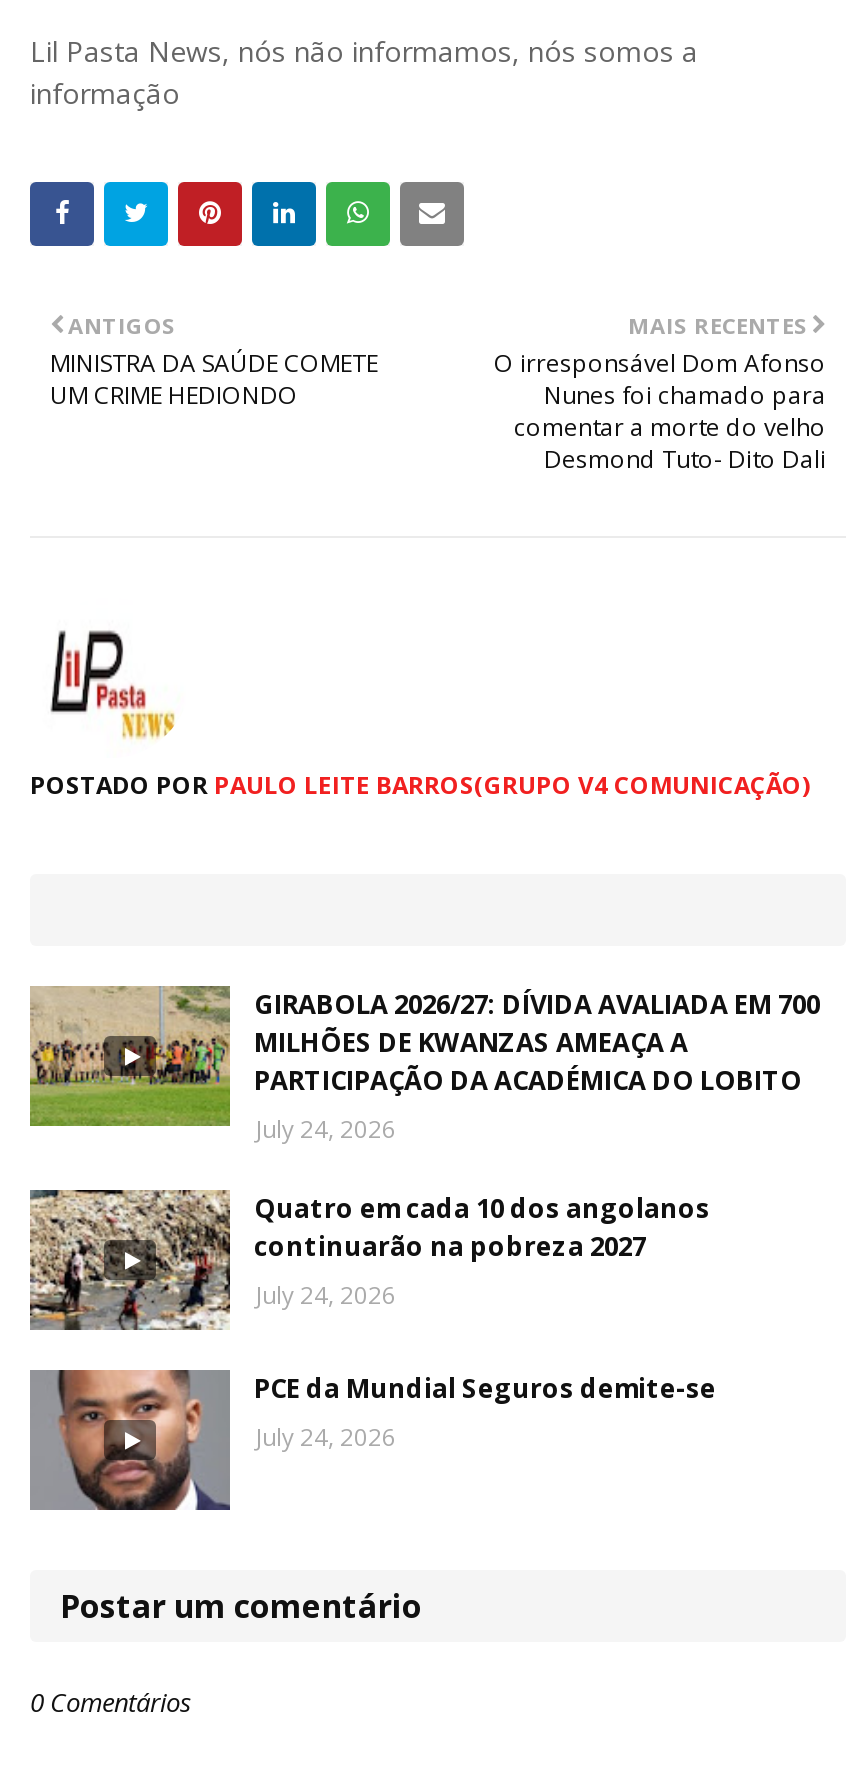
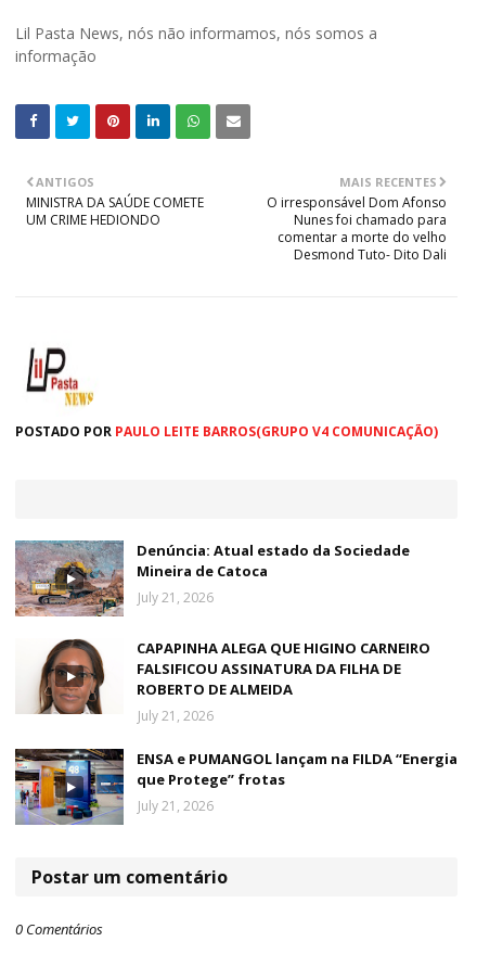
[28,984,820,1147] [image] | GIRABOLA 2026/27: DÍVIDA AVALIADA EM 700 | MILHÕES DE KWANZAS AMEAÇA A | PARTICIPAÇÃO DA ACADÉMICA DO LOBITO | July 24, 2026 -> [15,539,410,616] [image] | Denúncia: Atual estado da Sociedade | Mineira de Catoca | July 21, 2026
[28,1168,710,1332] [image] | Quatro em cada 10 dos angolanos | continuarão na pobreza 2027 | July 24, 2026 -> [15,638,430,727] [image] | CAPAPINHA ALEGA QUE HIGINO CARNEIRO | FALSIFICOU ASSINATURA DA FILHA DE | ROBERTO DE ALMEIDA | July 21, 2026
[30,1368,716,1512] [image] | PCE da Mundial Seguros demite-se | July 24, 2026 -> [14,748,457,826] [image] | ENSA e PUMANGOL lançam na FILDA “Energia | que Protege” frotas | July 21, 2026

